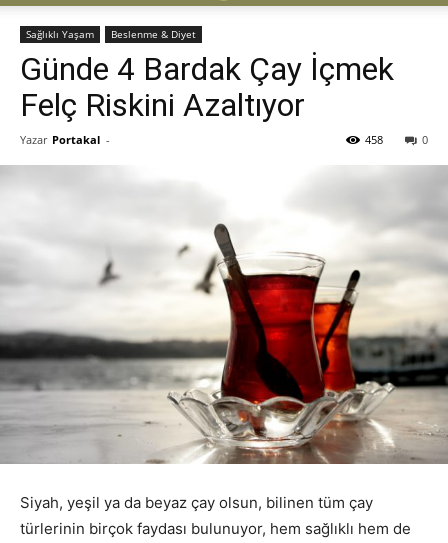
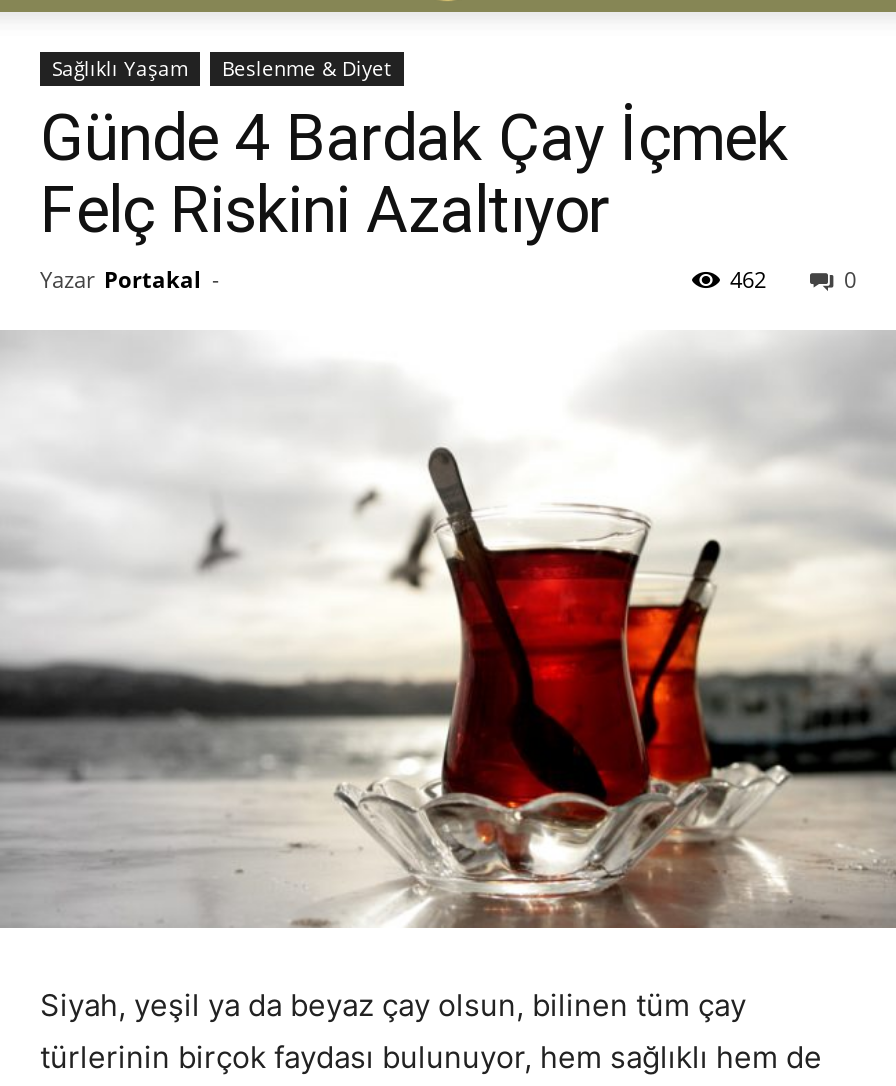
[365,132,383,147] 458 -> [730,264,766,294] 462

